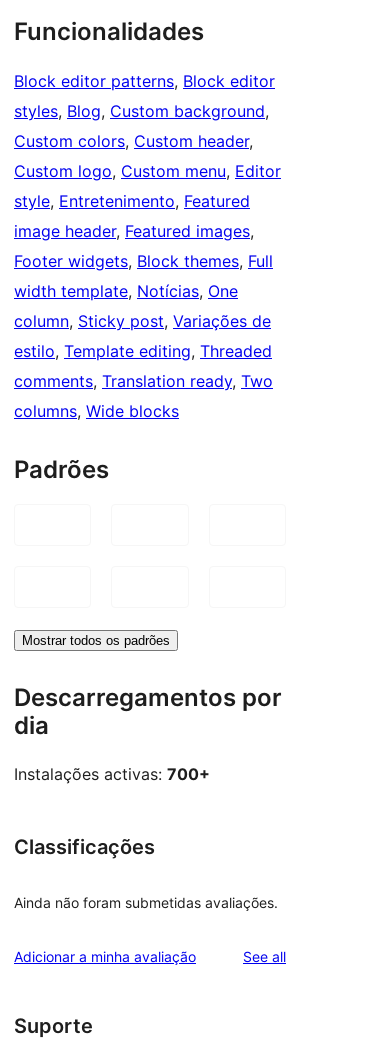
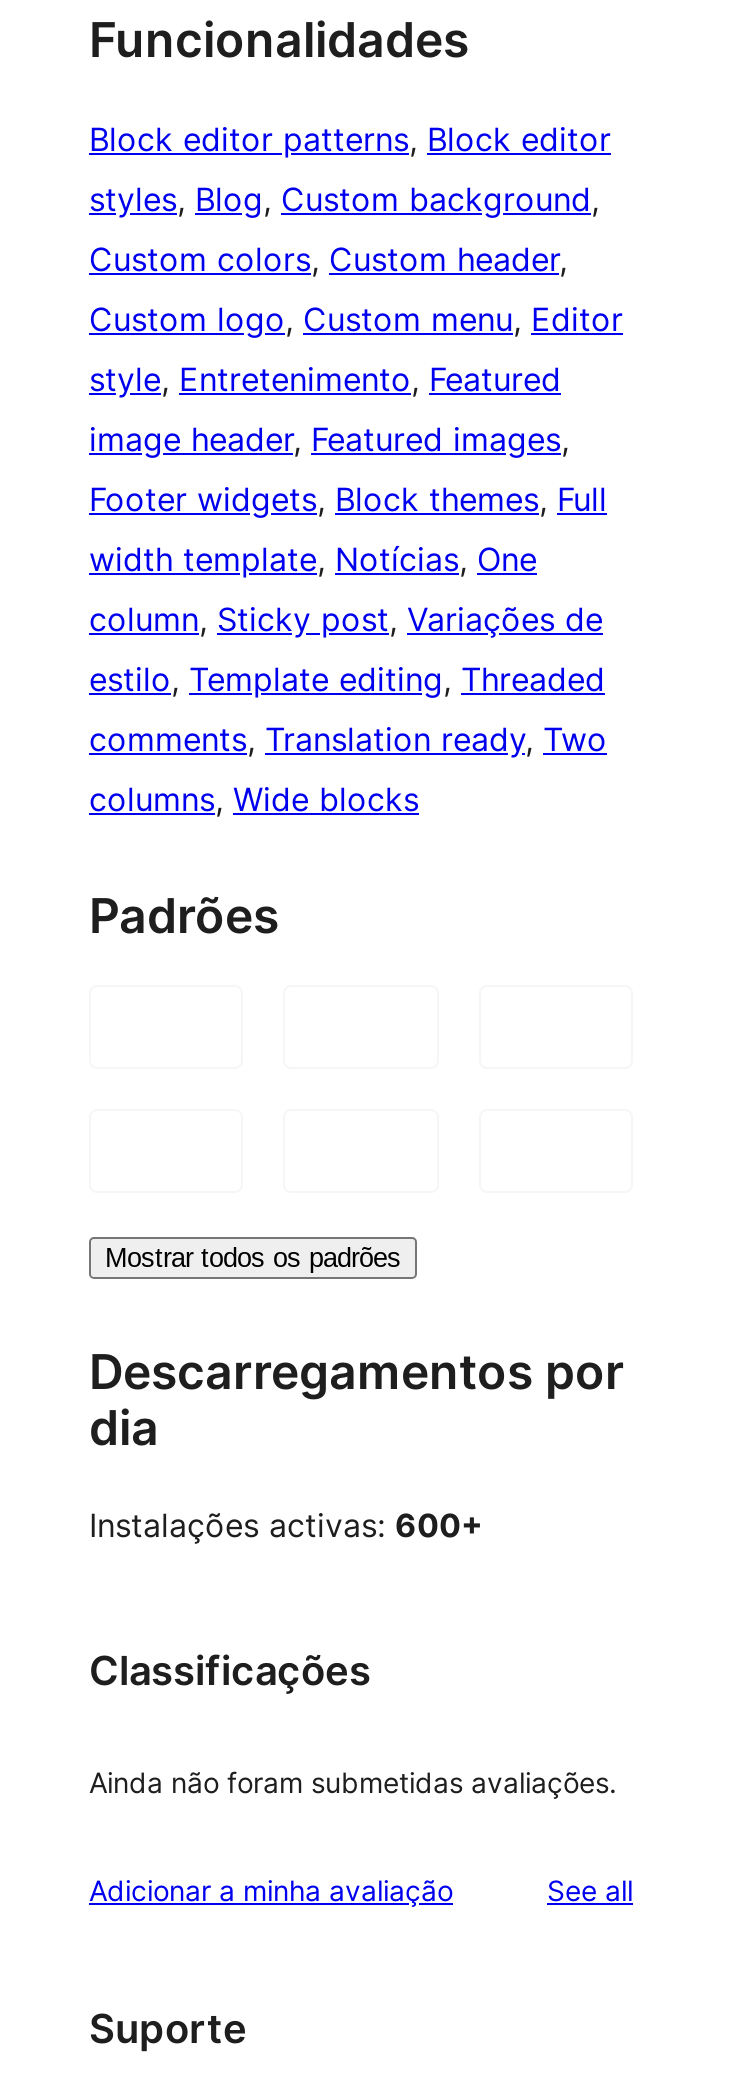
[14,764,210,784] Instalações activas: 700+ -> [89,1506,483,1546] Instalações activas: 600+

